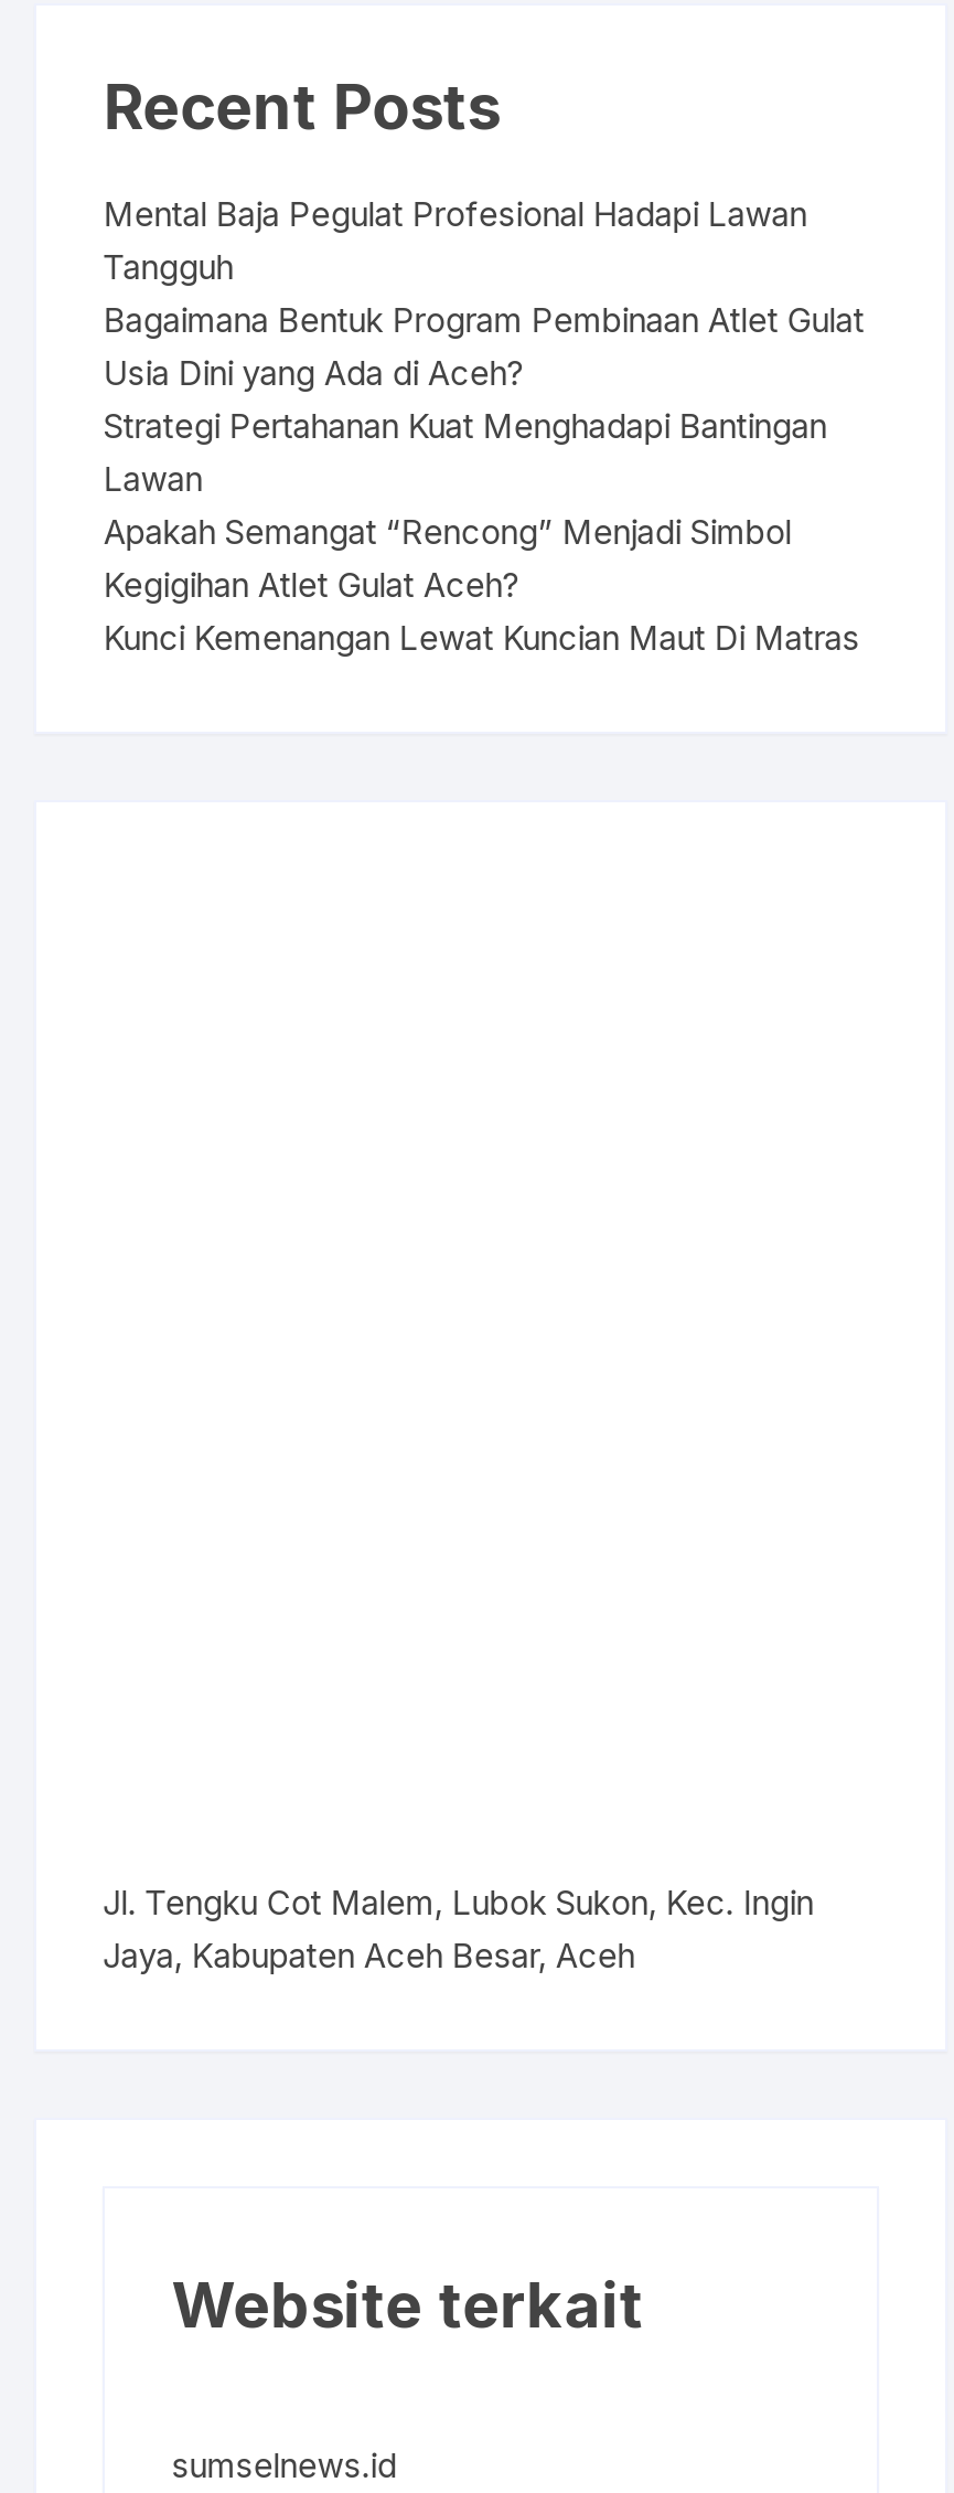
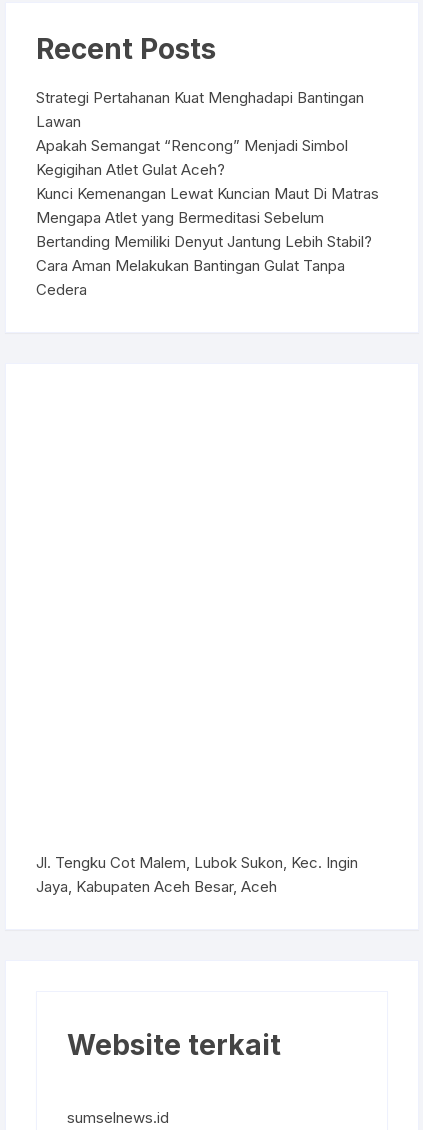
[103,193,864,394] Mental Baja Pegulat Profesional Hadapi Lawan | Tangguh | Bagaimana Bentuk Program Pembinaan Atlet Gulat | Usia Dini yang Ada di Aceh? -> none
moved [103,405,860,659] -> [36,88,379,203]: Strategi Pertahanan Kuat Menghadapi Bantingan | Lawan | Apakah Semangat “Rencong” Menjadi Simbol | Kegigihan Atlet Gulat Aceh? | Kunci Kemenangan Lewat Kuncian Maut Di Matras
none -> [36,208,372,299] Mengapa Atlet yang Bermeditasi Sebelum | Bertanding Memiliki Denyut Jantung Lebih Stabil? | Cara Aman Melakukan Bantingan Gulat Tanpa | Cedera

